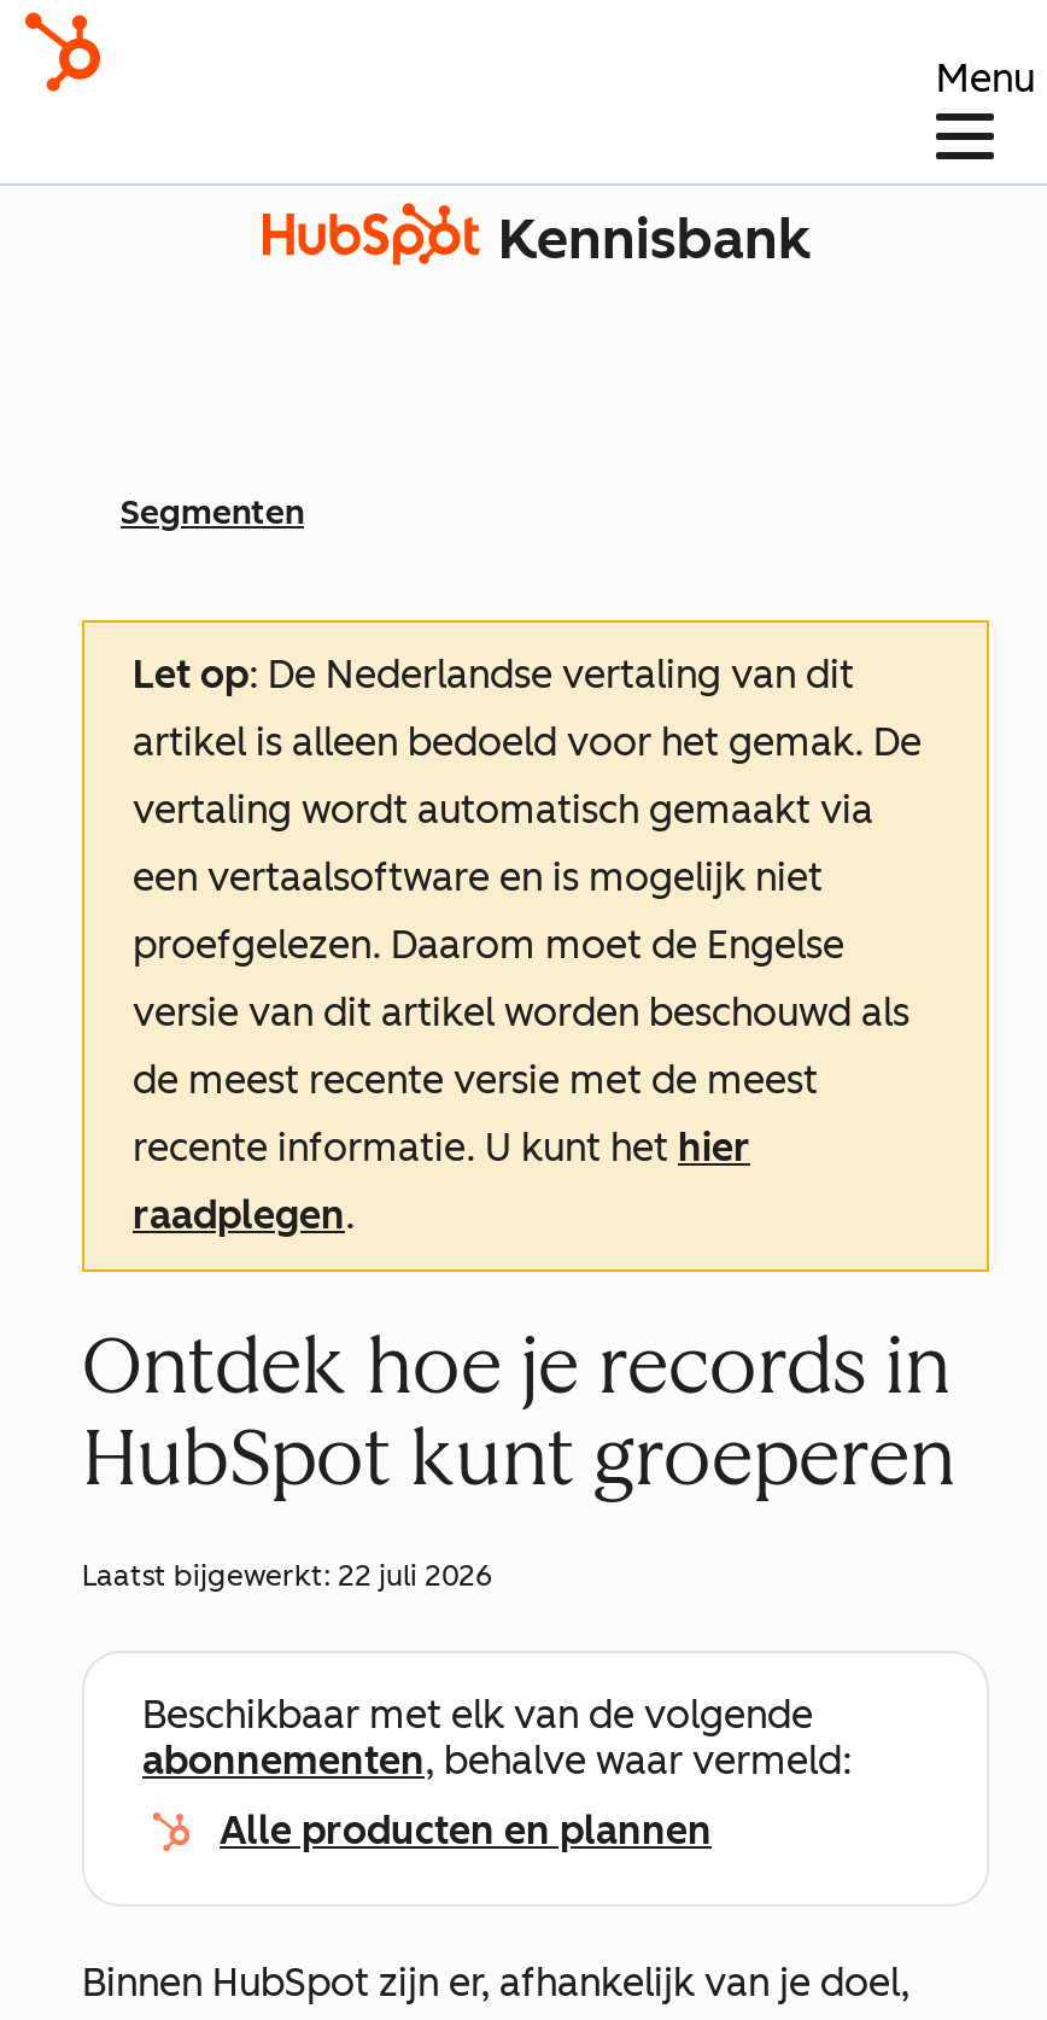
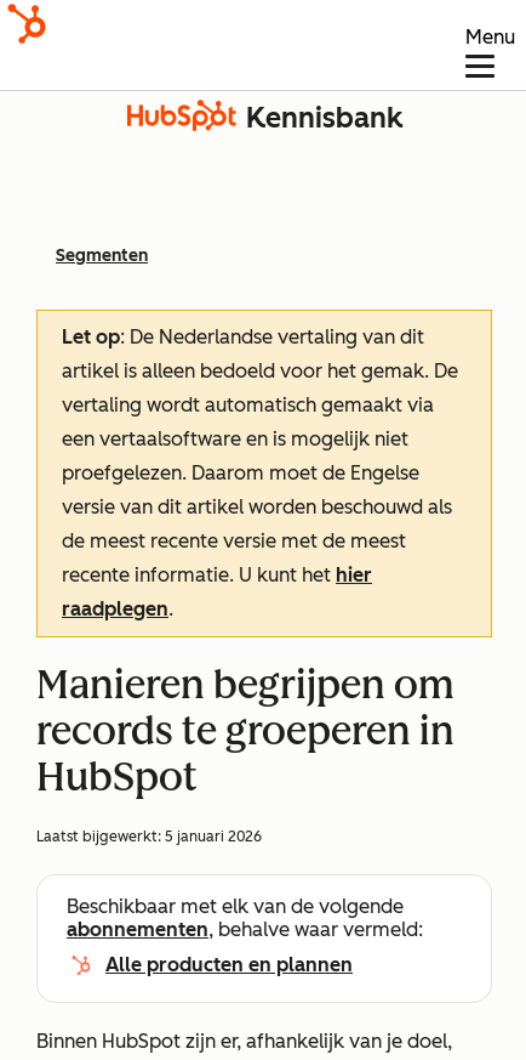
[82,1320,955,1504] Ontdek hoe je records in | HubSpot kunt groeperen -> [36,662,454,800] Manieren begrijpen om | records te groeperen in | HubSpot
[82,1559,492,1593] Laatst bijgewerkt: 22 juli 2026 -> [36,828,262,845] Laatst bijgewerkt: 5 januari 2026

